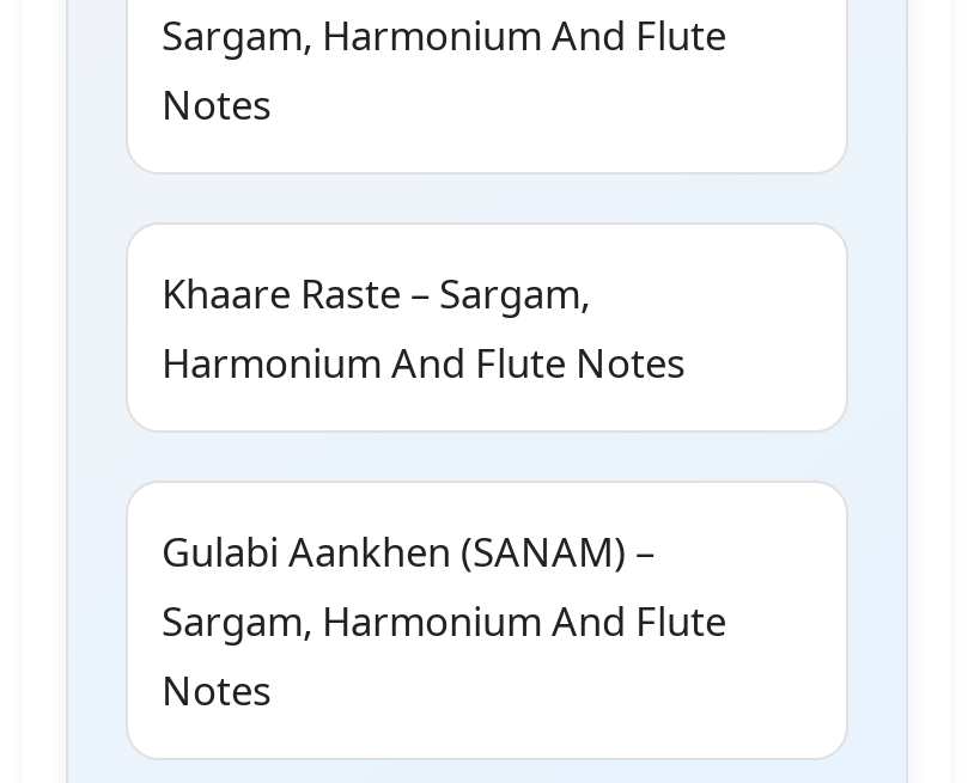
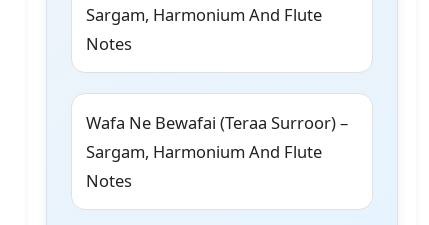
[162,265,686,579] Khaare Raste – Sargam, | Harmonium And Flute Notes | Gulabi Aankhen (SANAM) – -> [86,111,348,134] Wafa Ne Bewafai (Teraa Surroor) –

